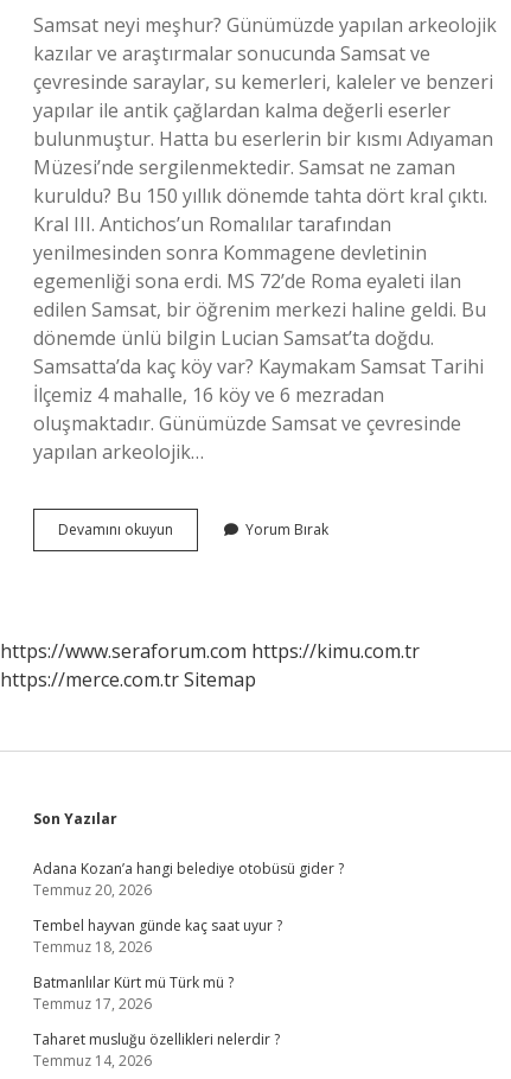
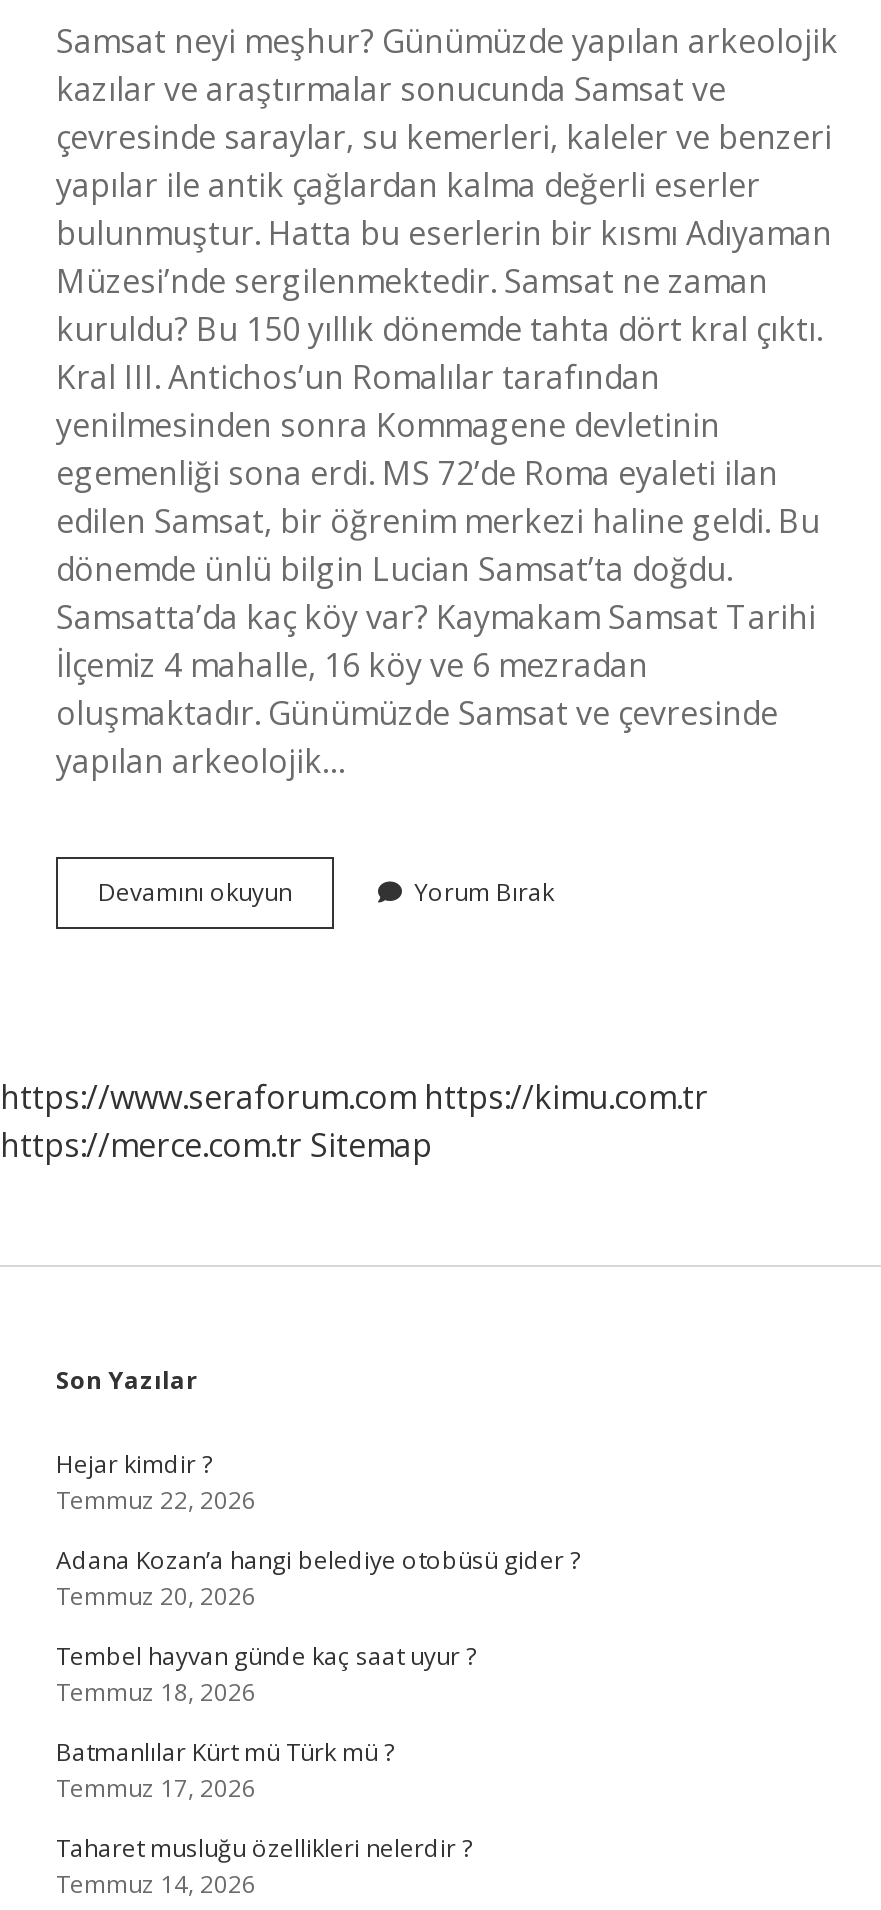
none -> [56,1447,256,1517] Hejar kimdir ? | Temmuz 22, 2026

